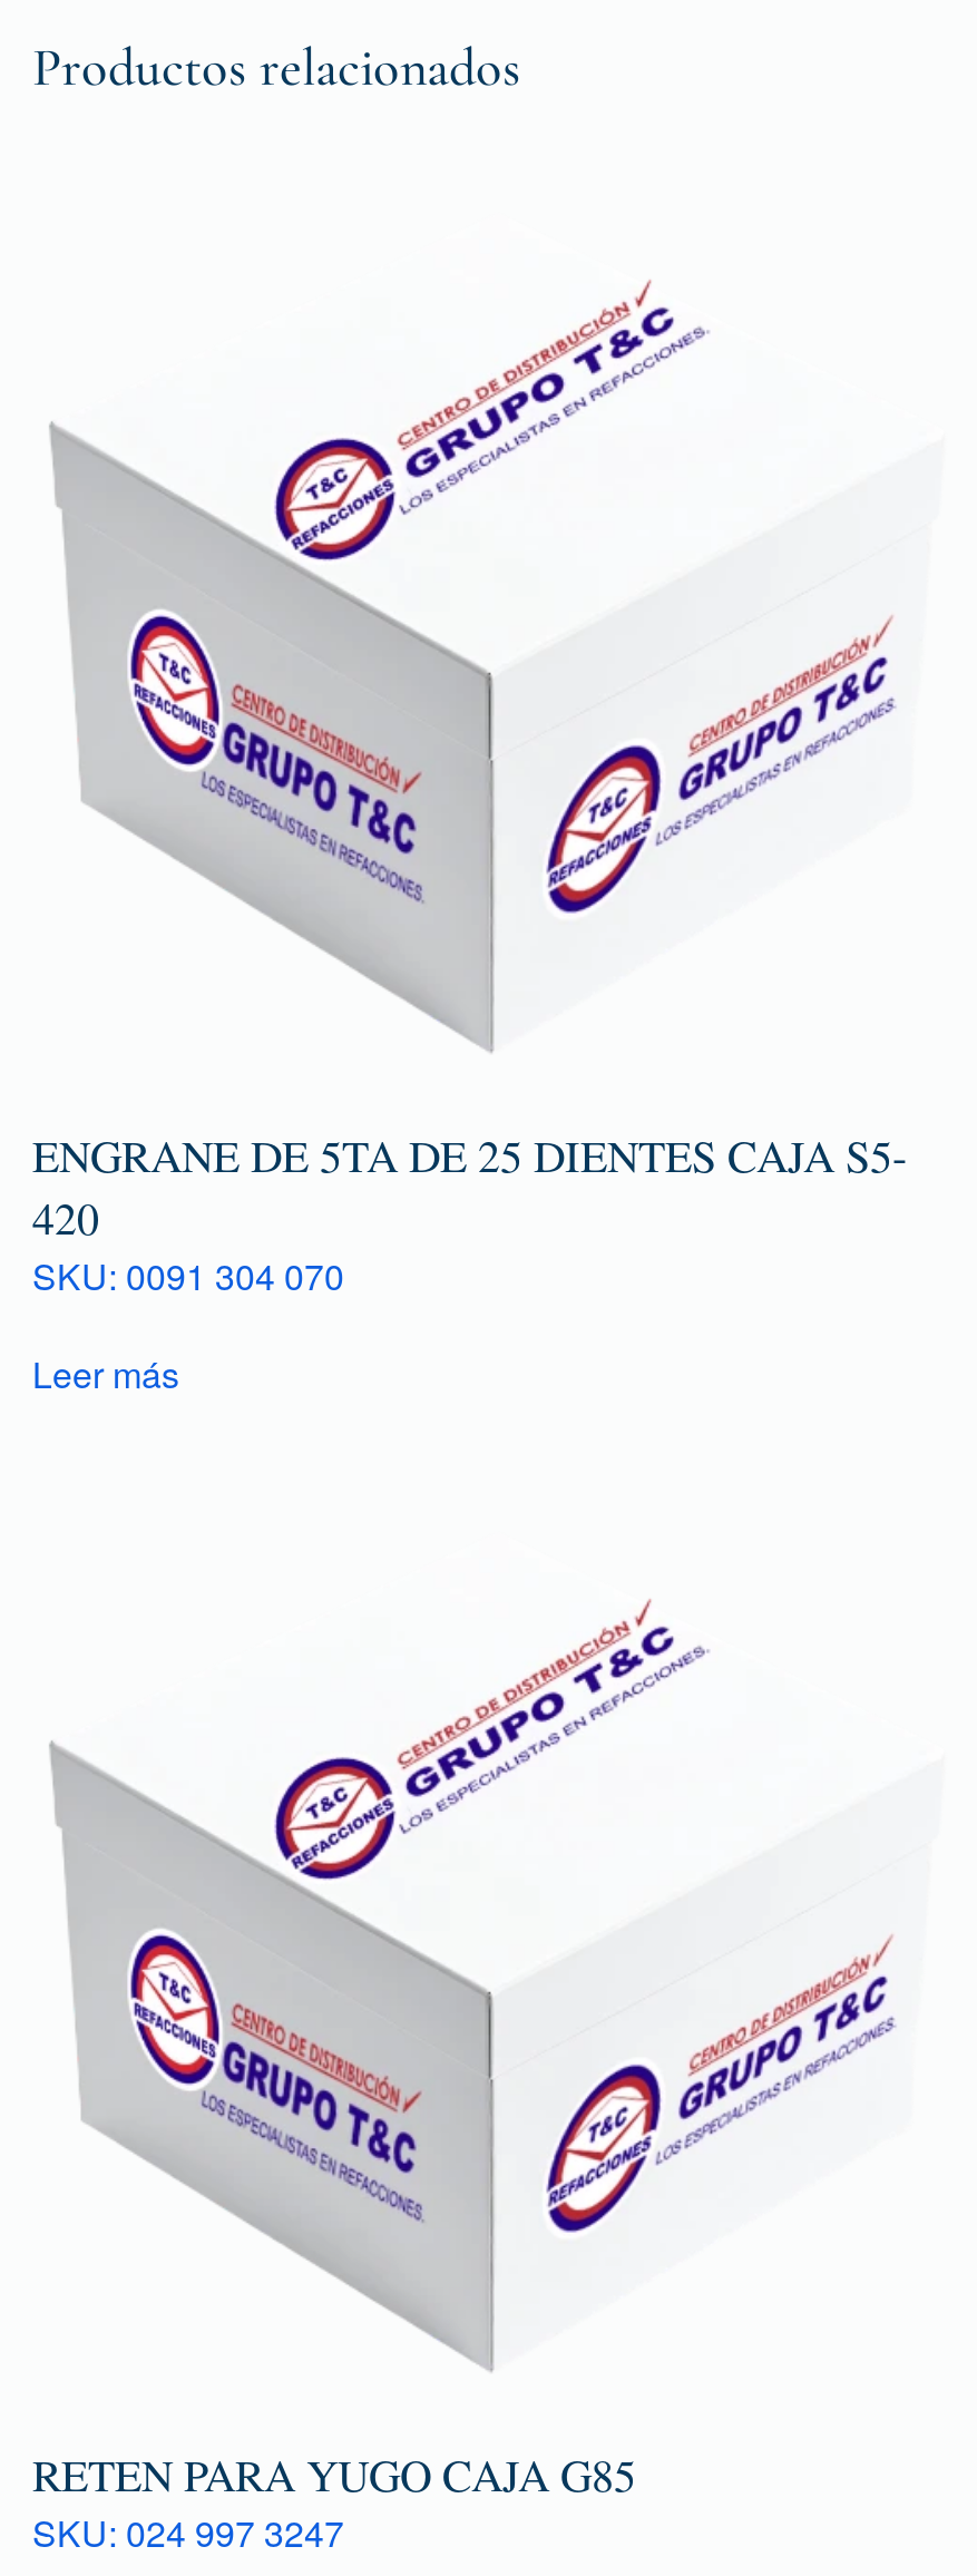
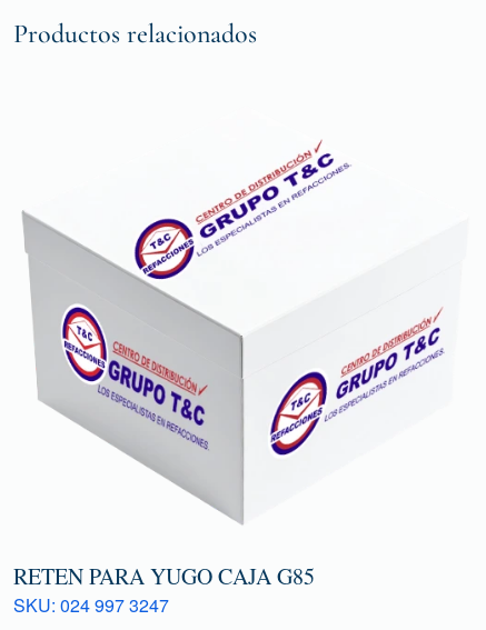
[32,1125,908,1399] ENGRANE DE 5TA DE 25 DIENTES CAJA S5- | 420 | SKU: 0091 304 070 | Leer más -> none

